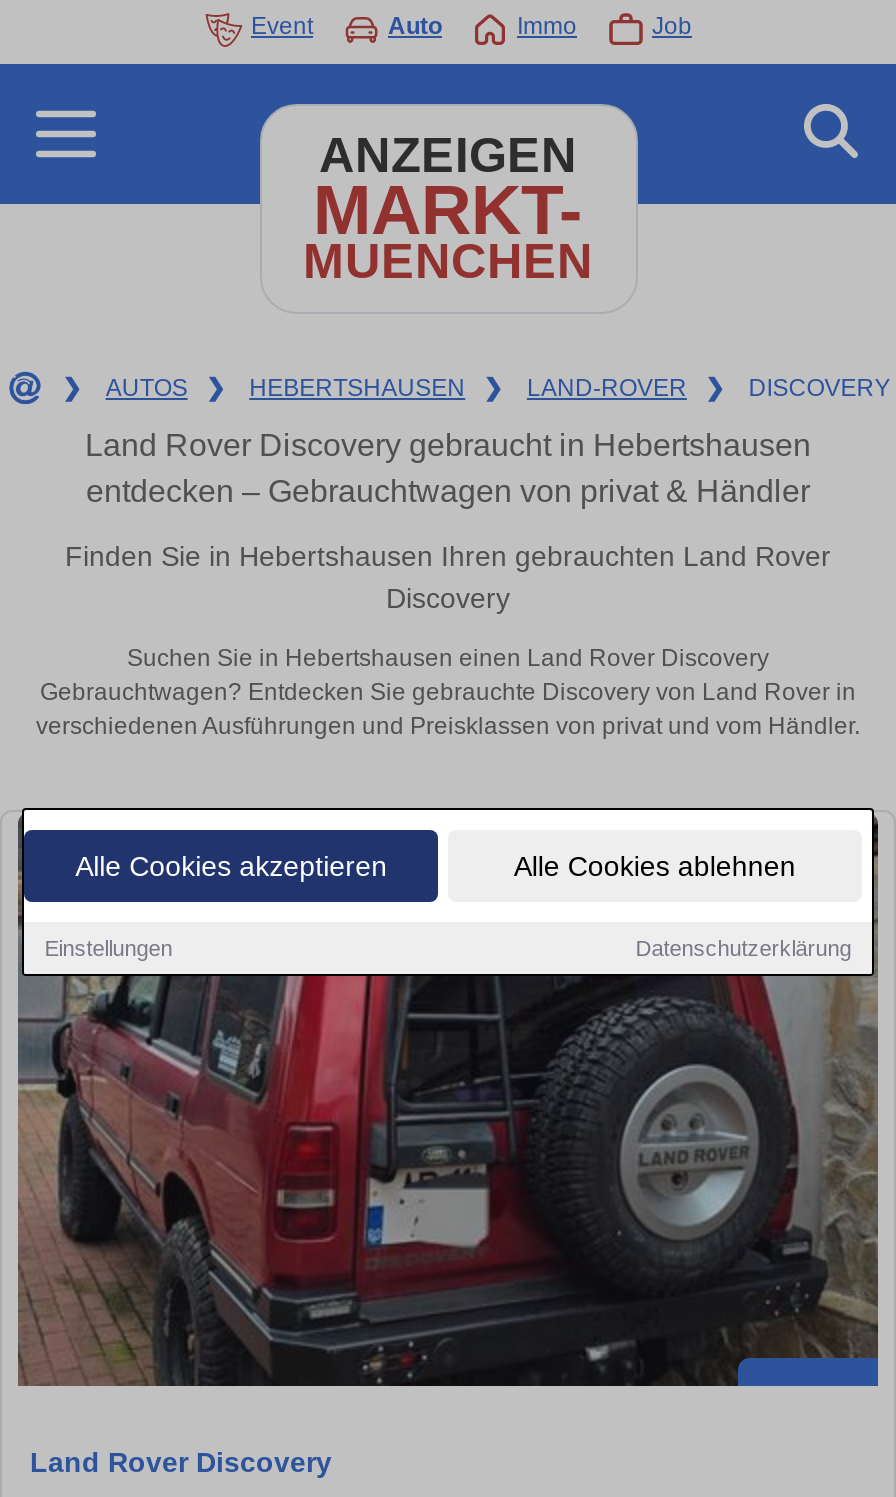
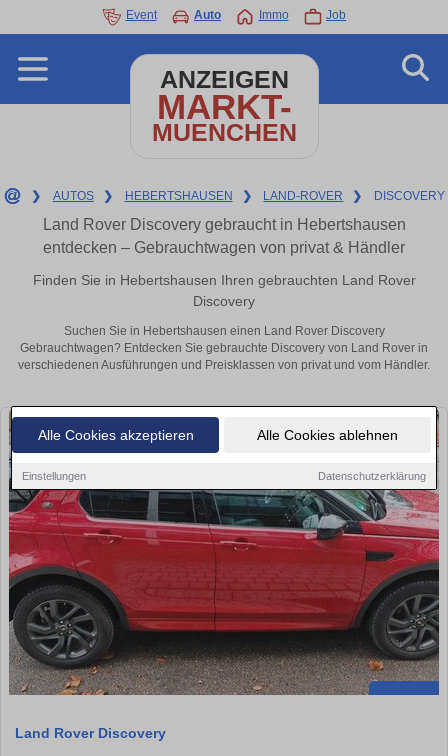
[18,942,880,1388] [image] -> [9,479,439,695] [image]

